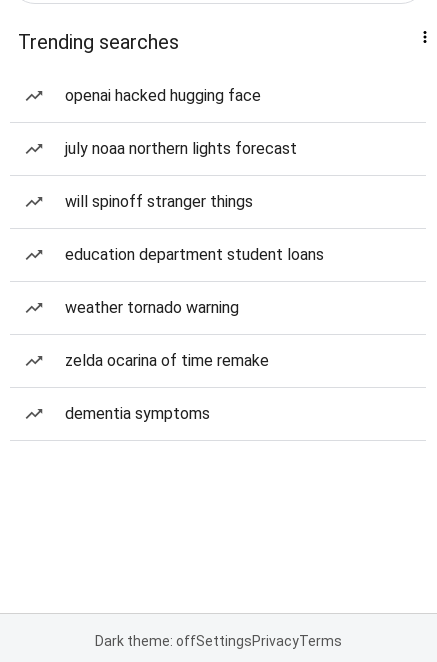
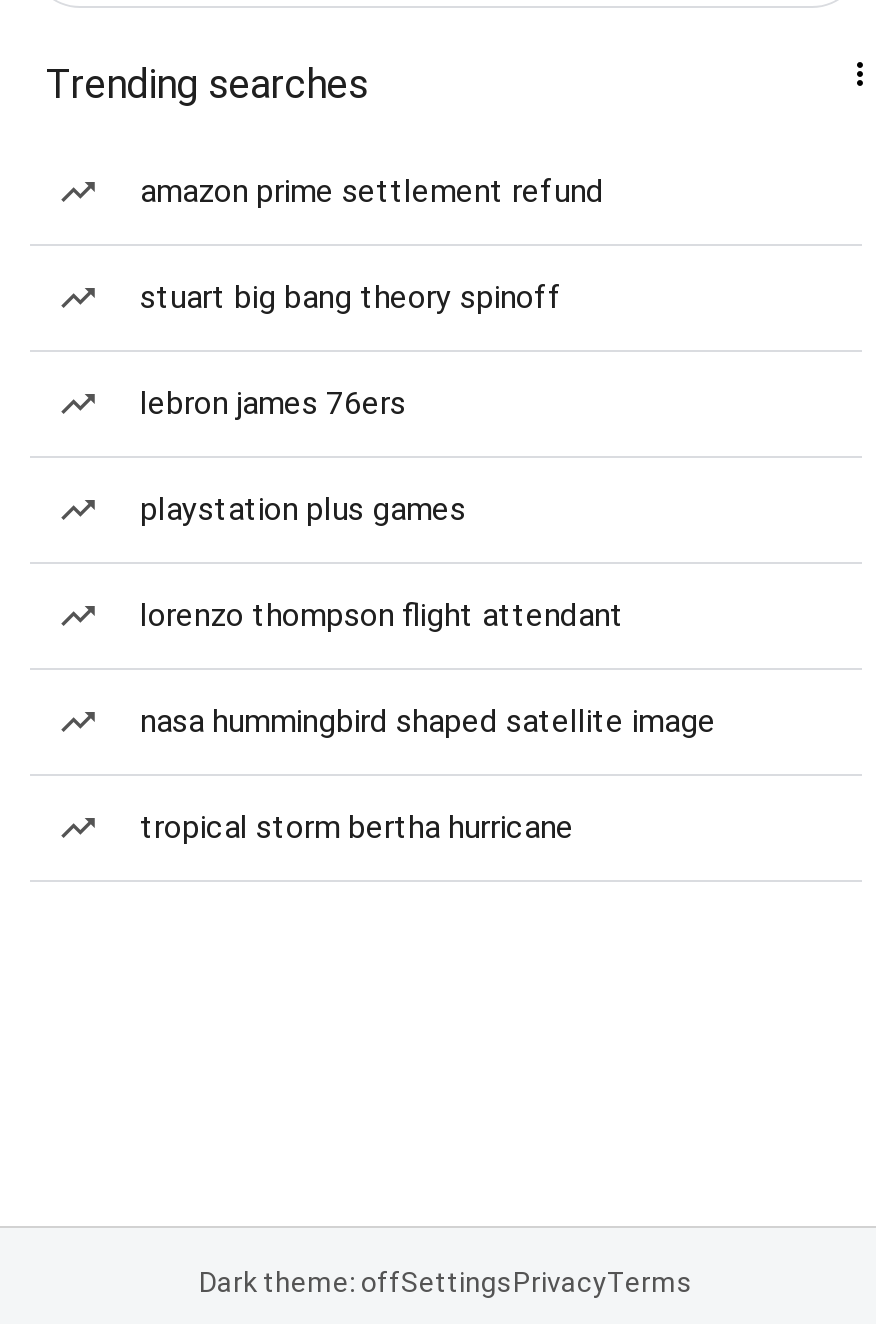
[65,86,261,105] openai hacked hugging face -> [140,172,604,210] amazon prime settlement refund
[65,139,297,158] july noaa northern lights forecast -> [140,278,562,316] stuart big bang theory spinoff
[65,192,253,211] will spinoff stranger things -> [140,384,406,422] lebron james 76ers
[65,245,324,264] education department student loans -> [140,490,466,528] playstation plus games
[65,298,239,317] weather tornado warning -> [140,596,624,634] lorenzo thompson flight attendant
[65,351,269,370] zelda ocarina of time remake -> [140,702,716,740] nasa hummingbird shaped satellite image
[65,404,210,423] dementia symptoms -> [140,808,574,846] tropical storm bertha hurricane

